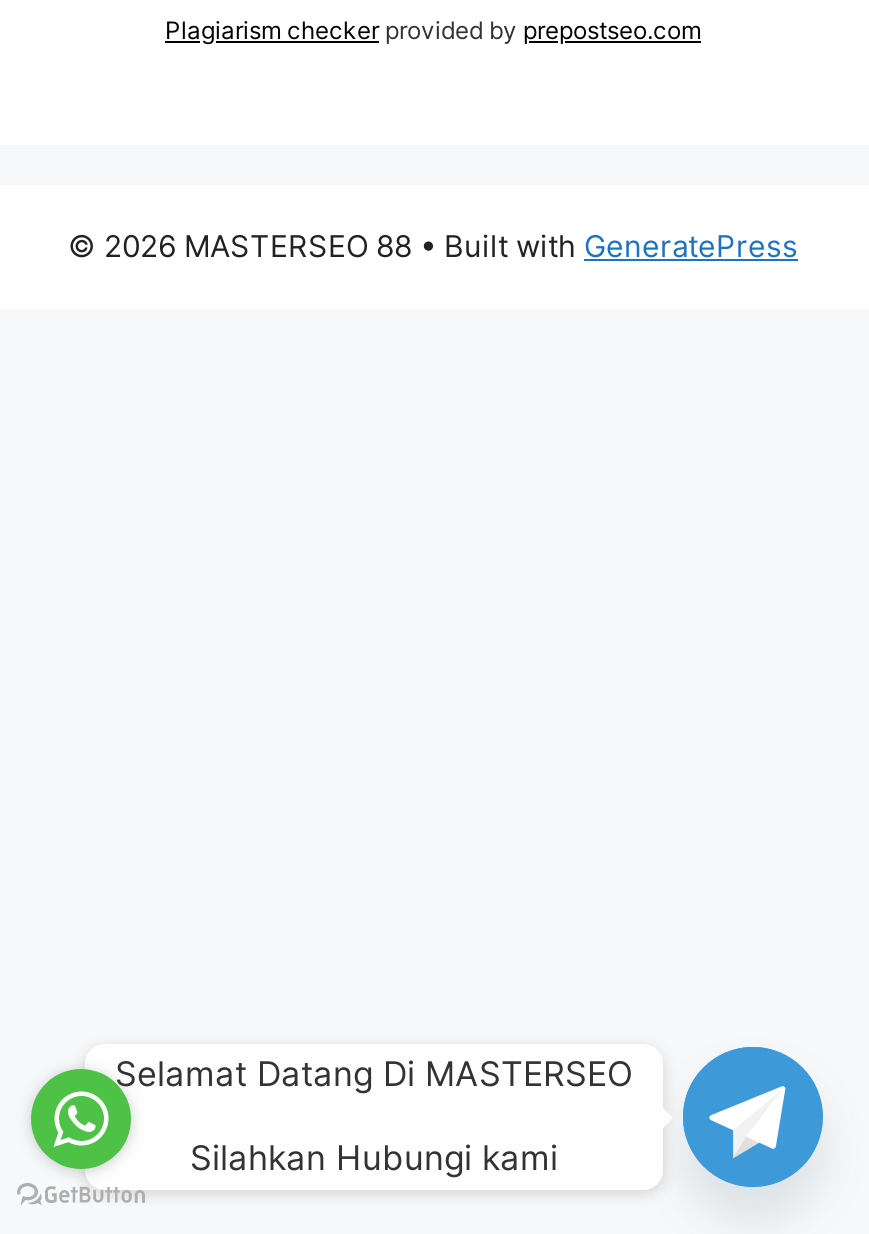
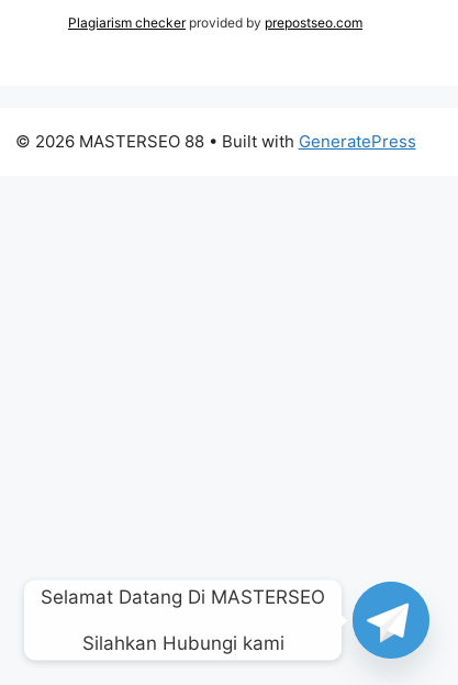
[17,1067,145,1205] [image] -> none

